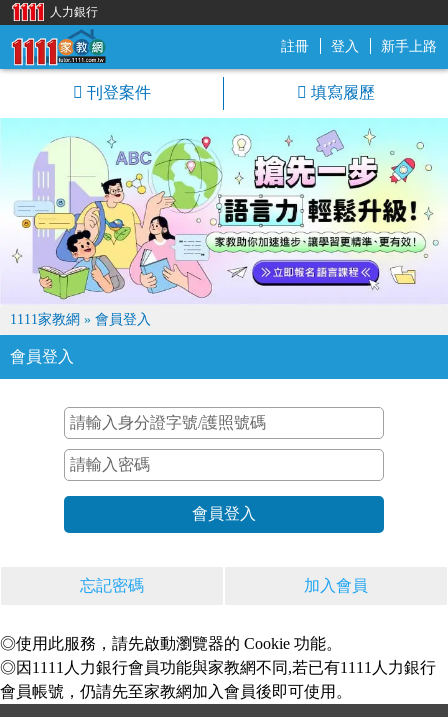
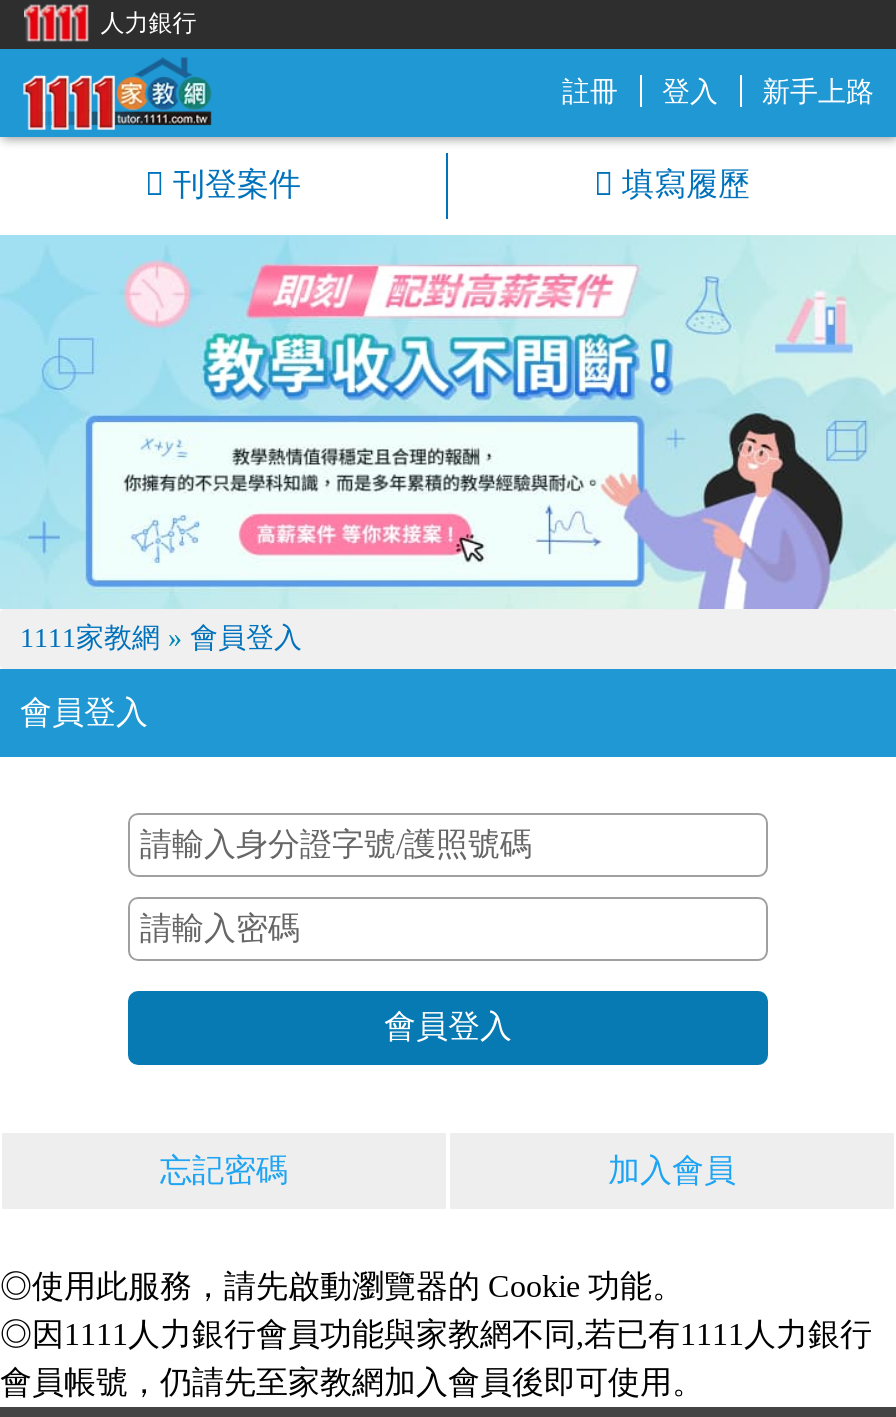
[3,120,445,304] [image] -> [6,237,890,609] [image]

